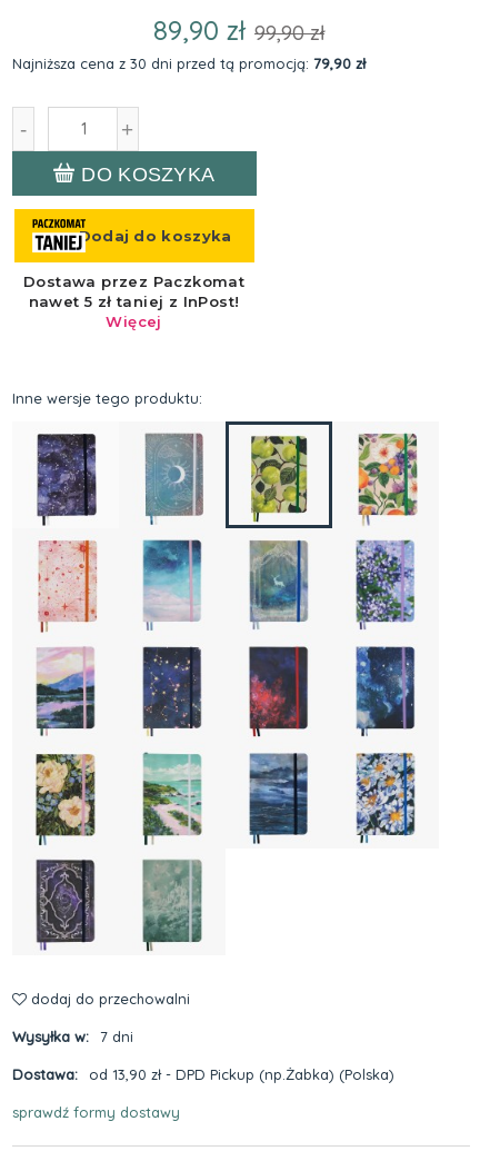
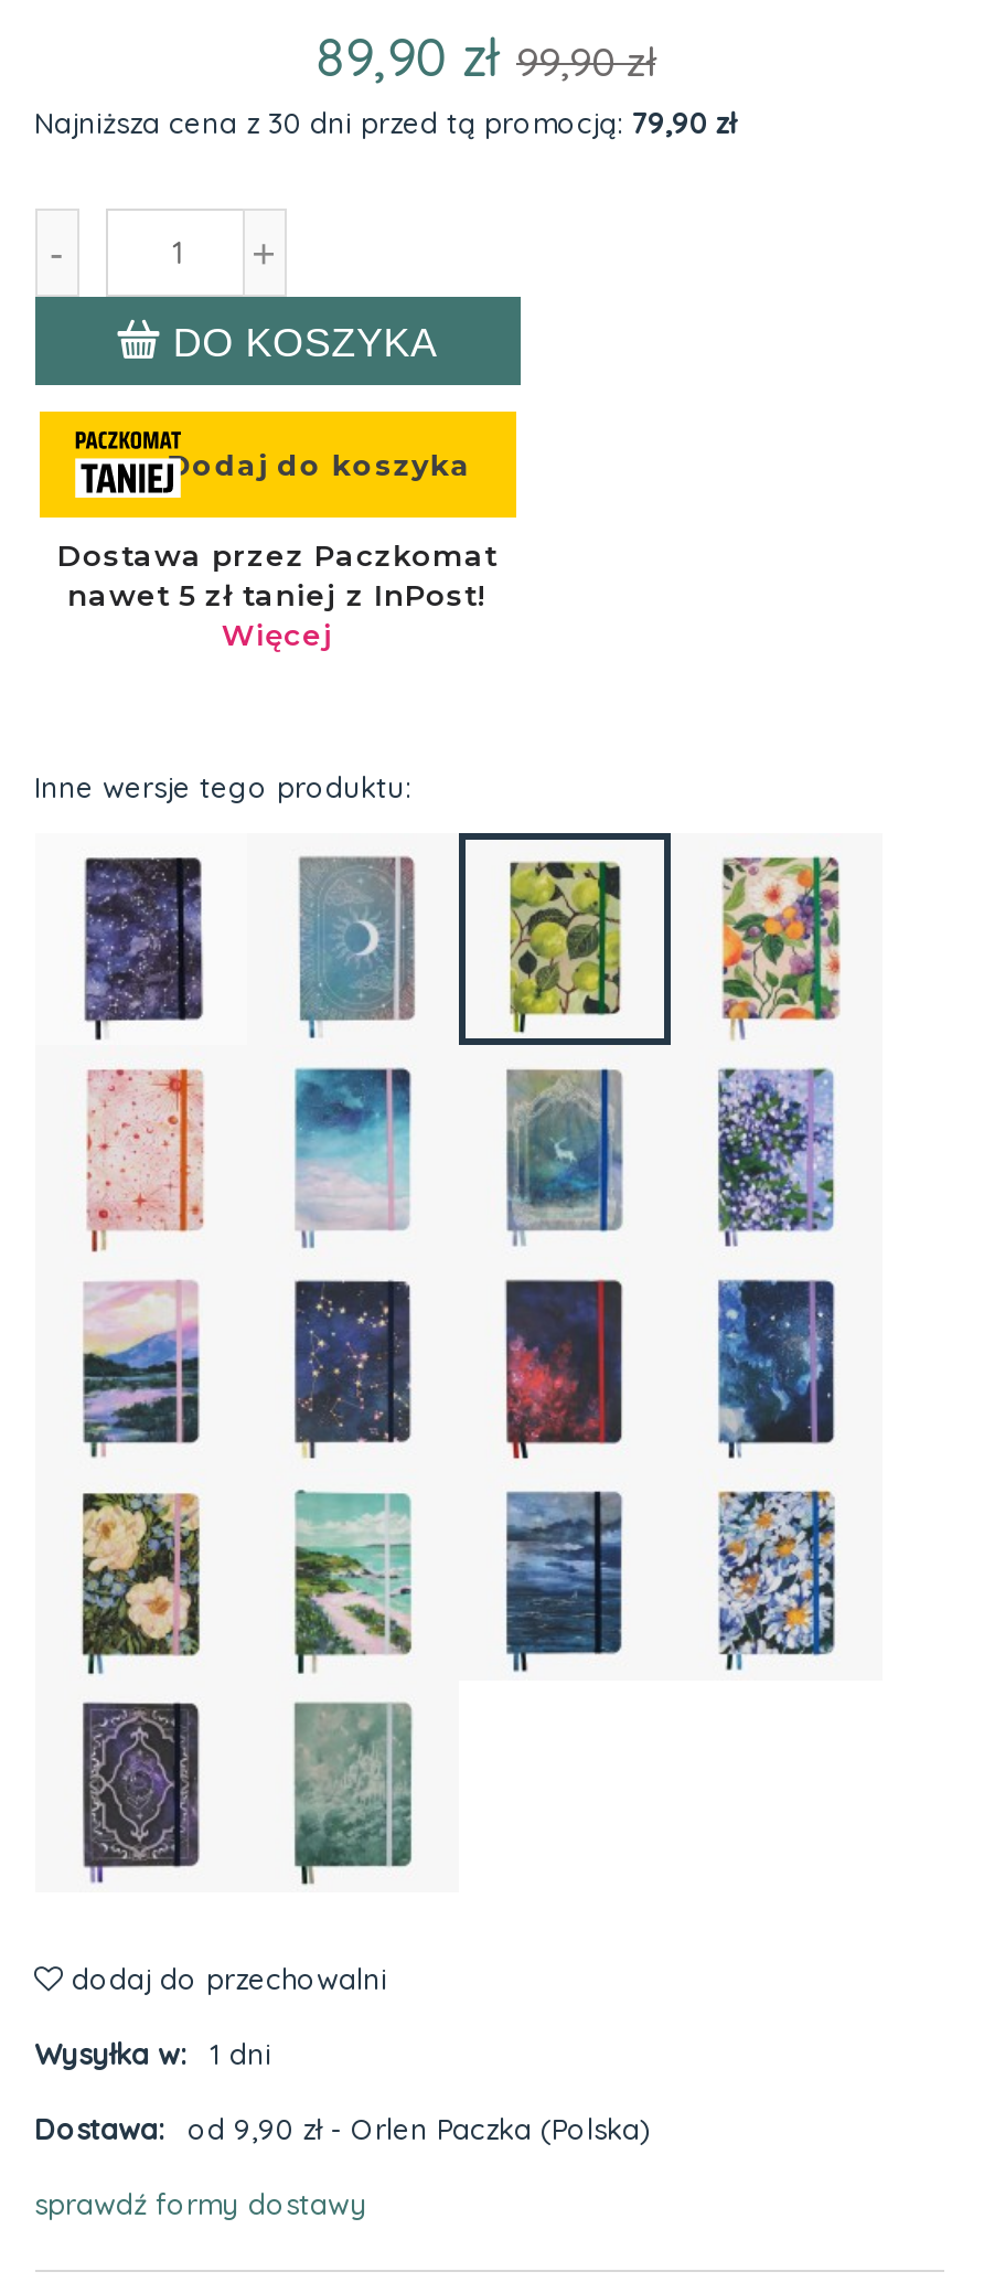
[12,1028,133,1046] Wysyłka w: 7 dni -> [34,2037,271,2072] Wysyłka w: 1 dni
[89,1066,394,1084] od 13,90 zł - DPD Pickup (np.Żabka) (Polska) -> [188,2112,651,2147] od 9,90 zł - Orlen Paczka (Polska)

